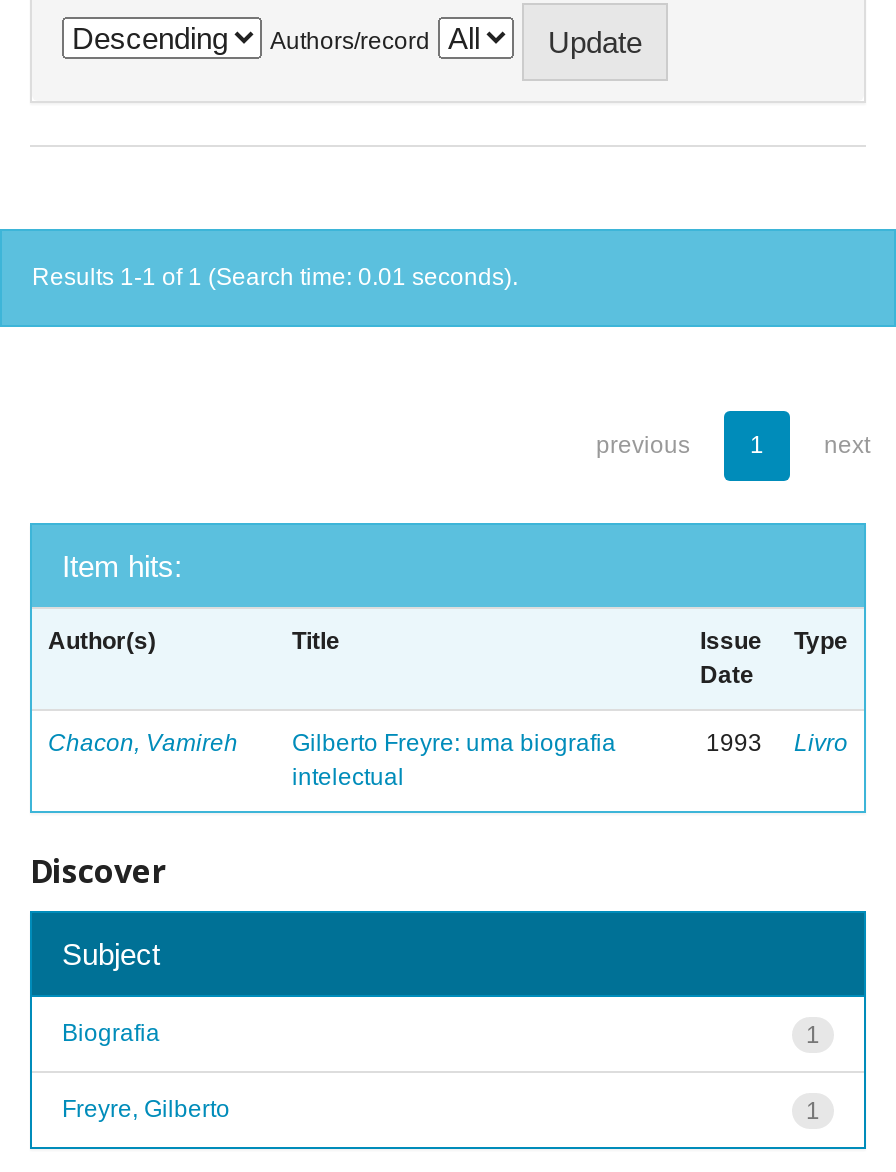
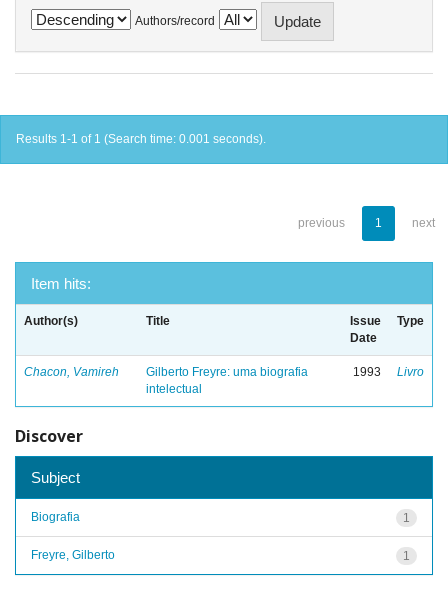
[32,263,518,291] Results 1-1 of 1 (Search time: 0.01 seconds). -> [16,132,266,146] Results 1-1 of 1 (Search time: 0.001 seconds).

